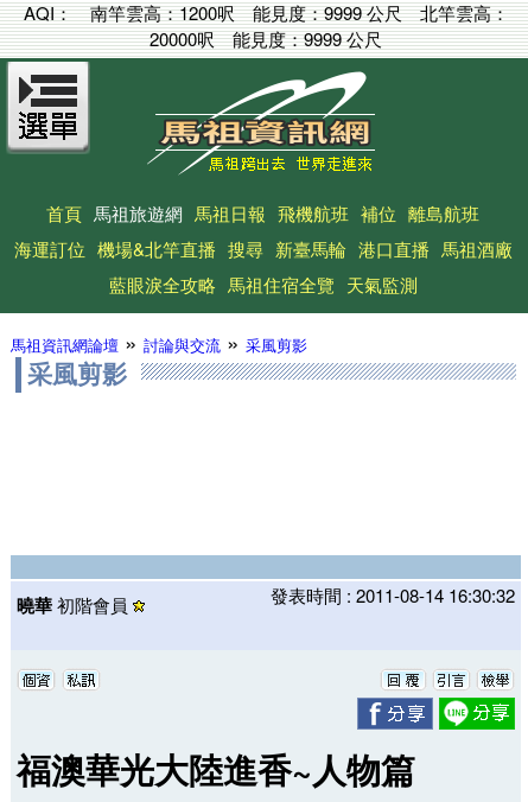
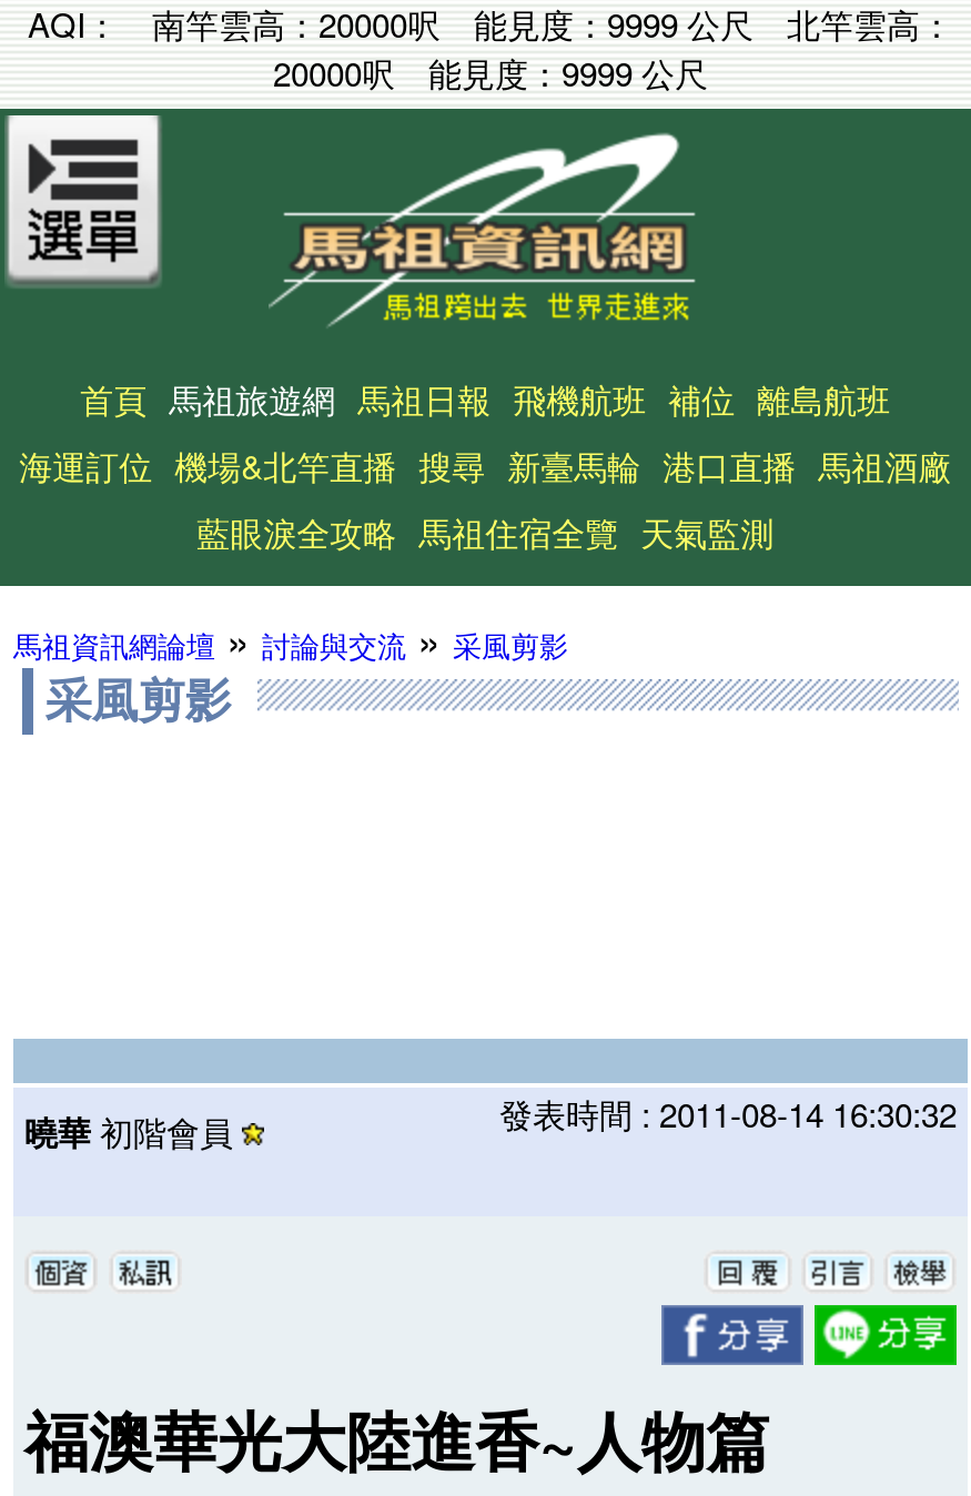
[90,0,508,25] 南竿雲高：1200呎能見度：9999 公尺北竿雲高： -> [152,0,953,47] 南竿雲高：20000呎能見度：9999 公尺北竿雲高：

